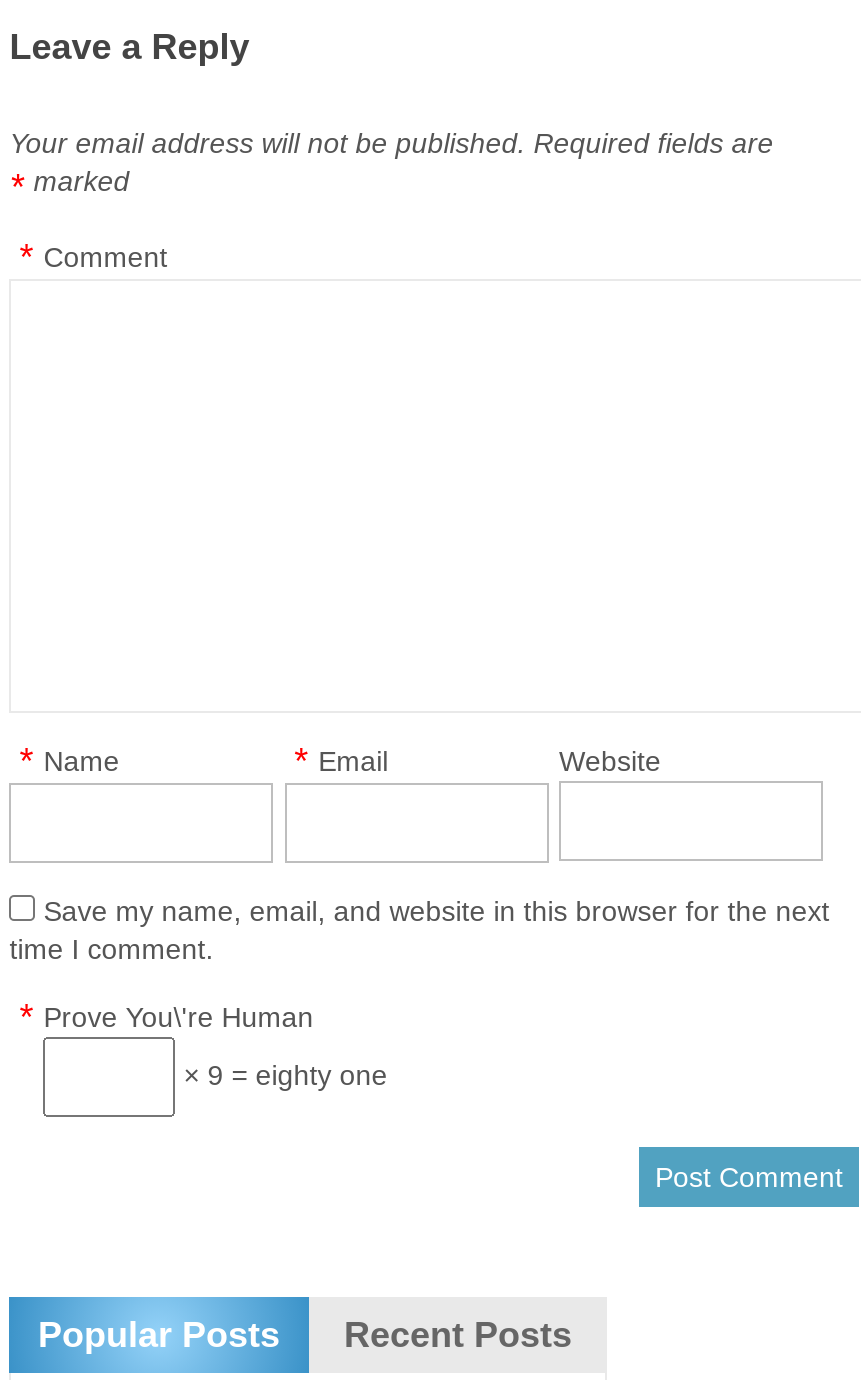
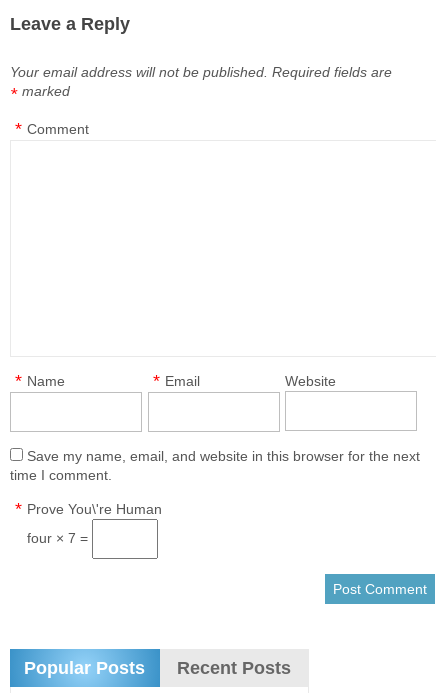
[175,1059,387,1091] × 9 = eighty one -> [27,530,92,546] four × 7 =

